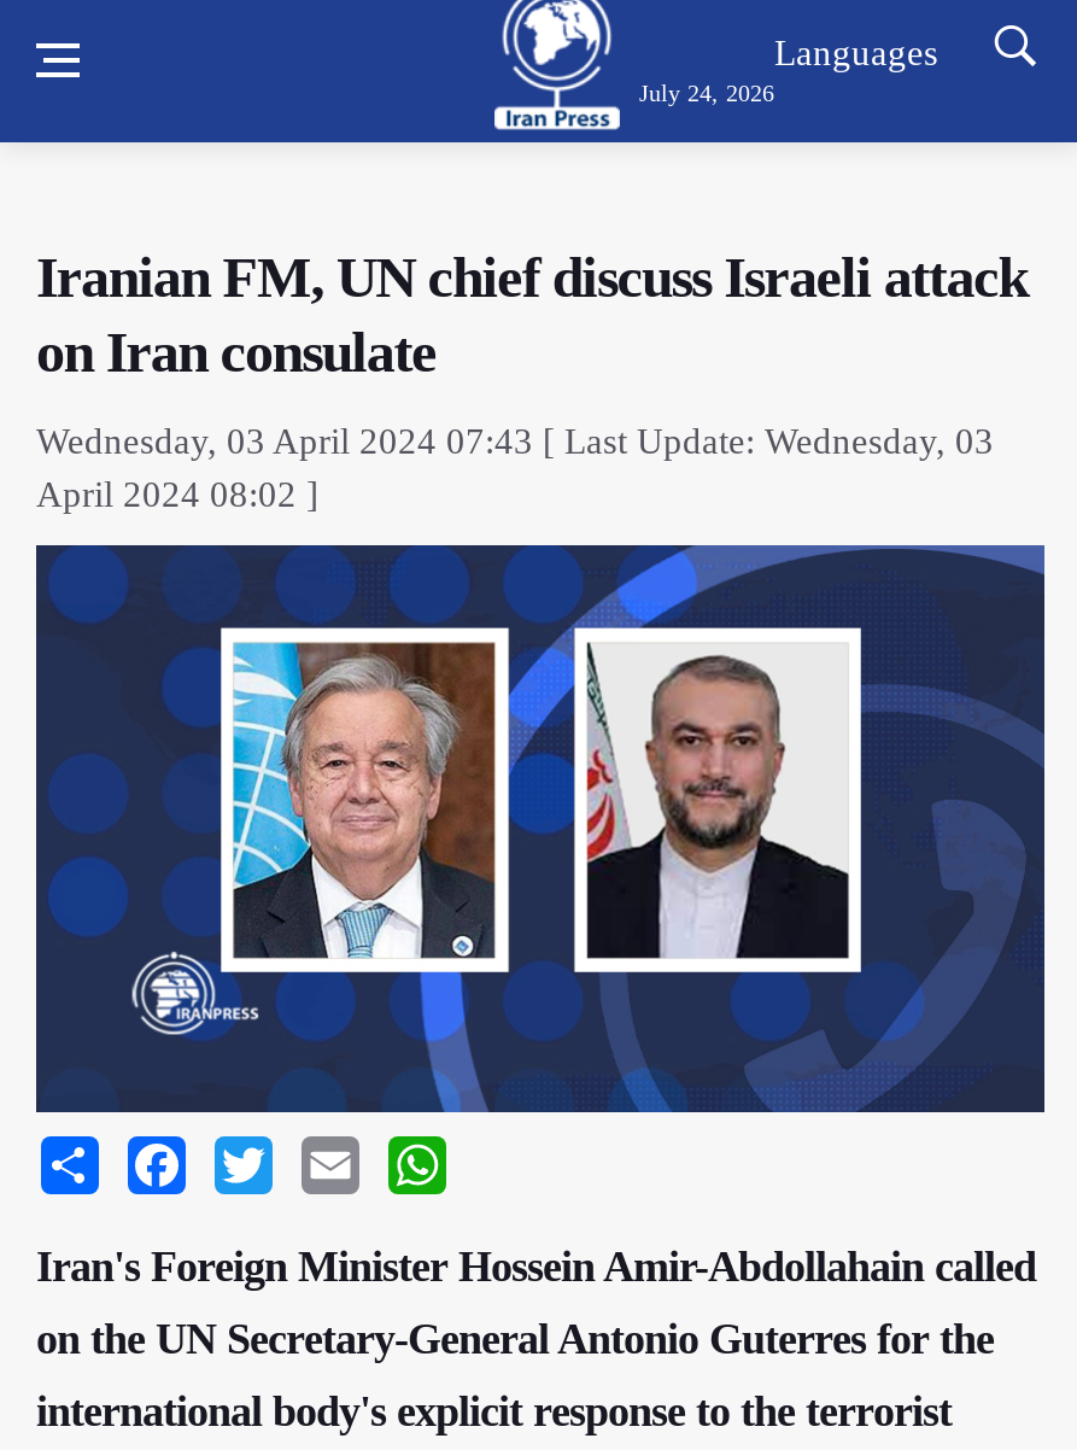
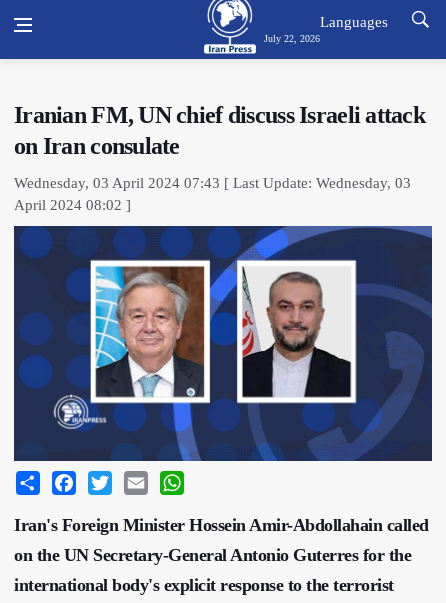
[639,80,774,106] July 24, 2026 -> [264,33,320,44] July 22, 2026

